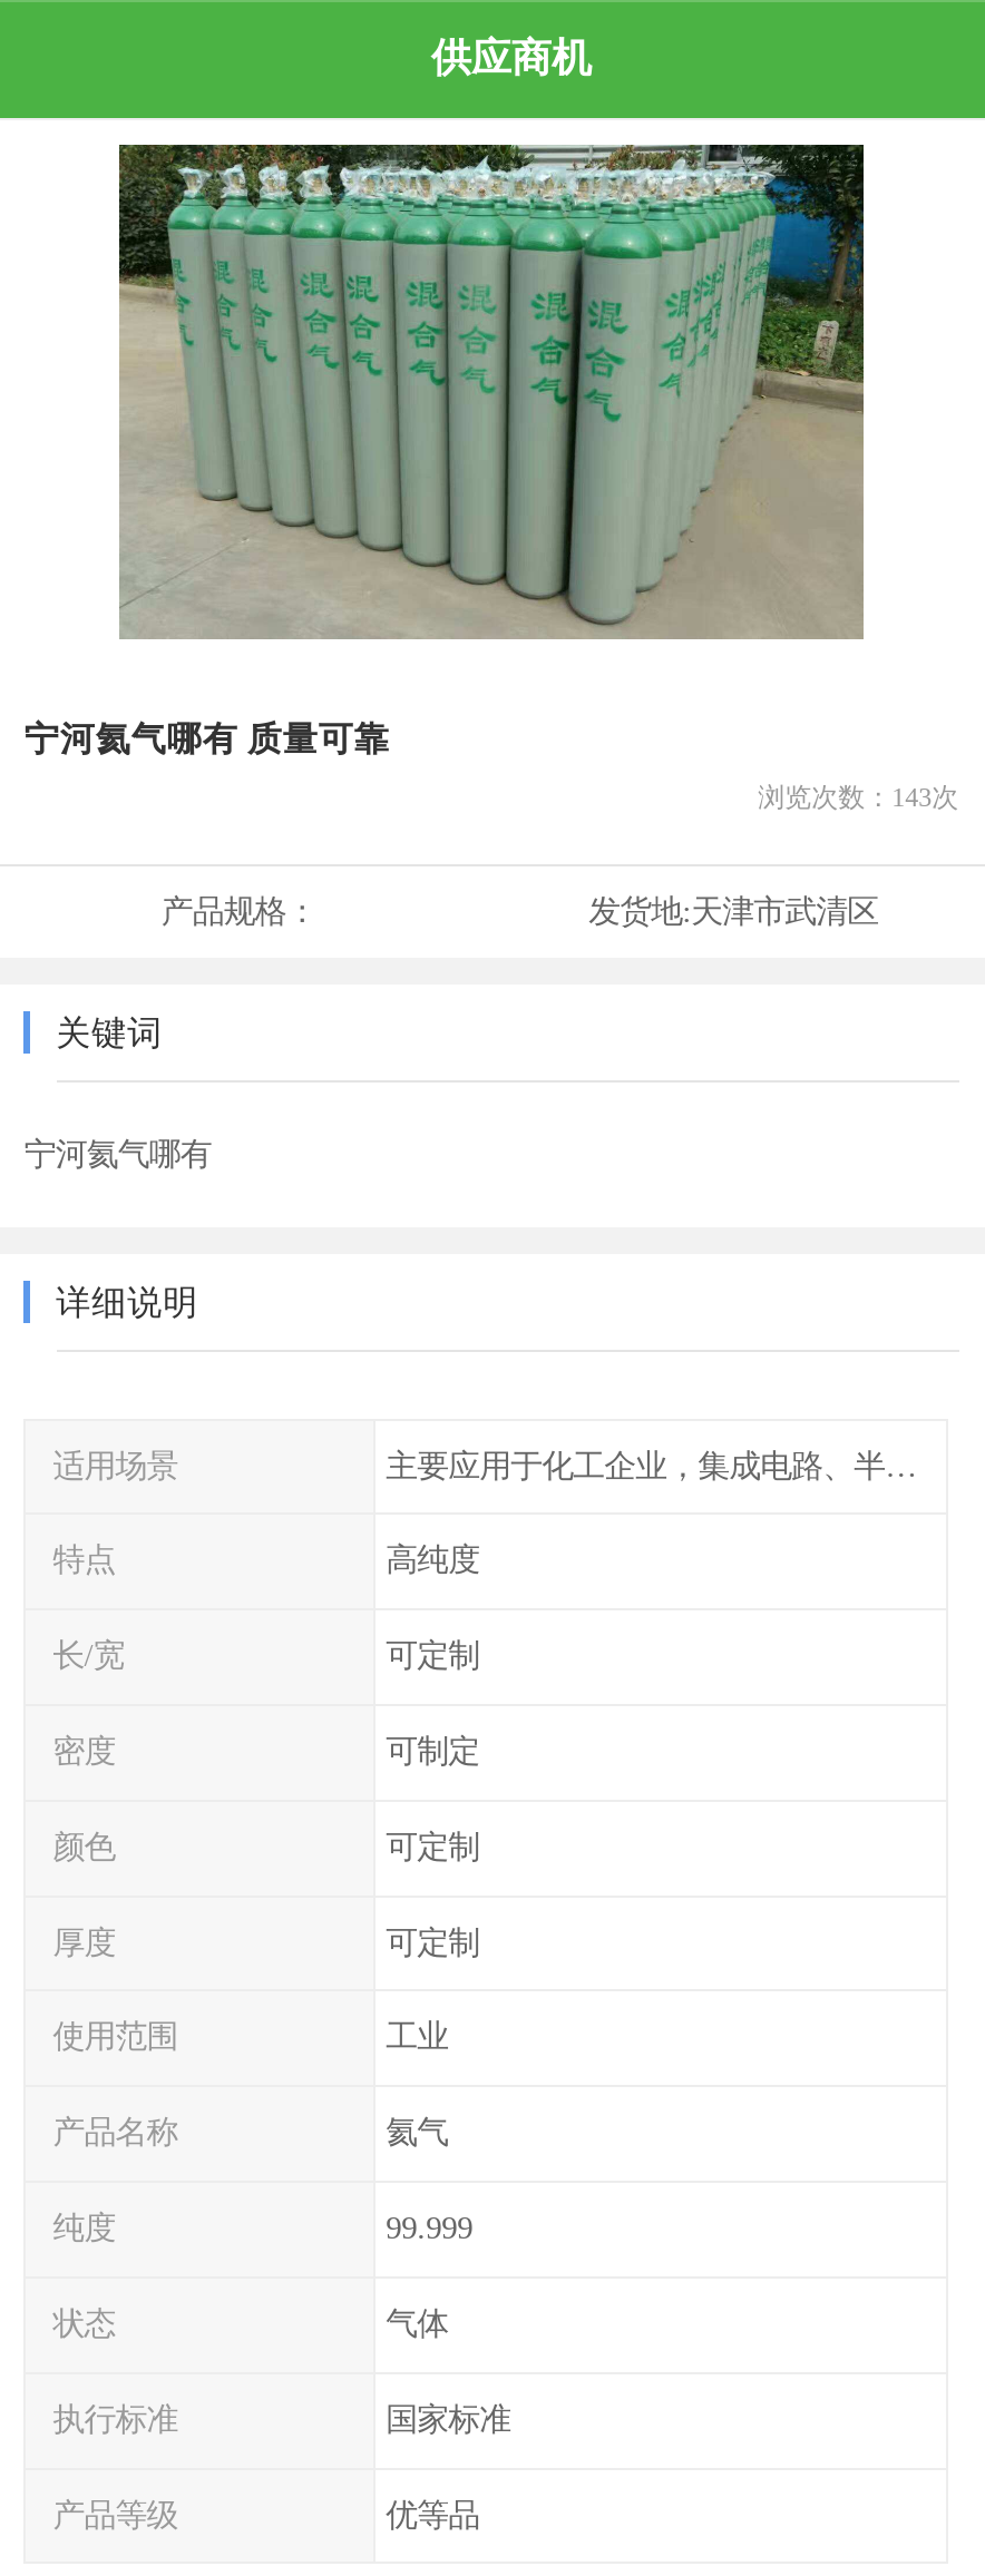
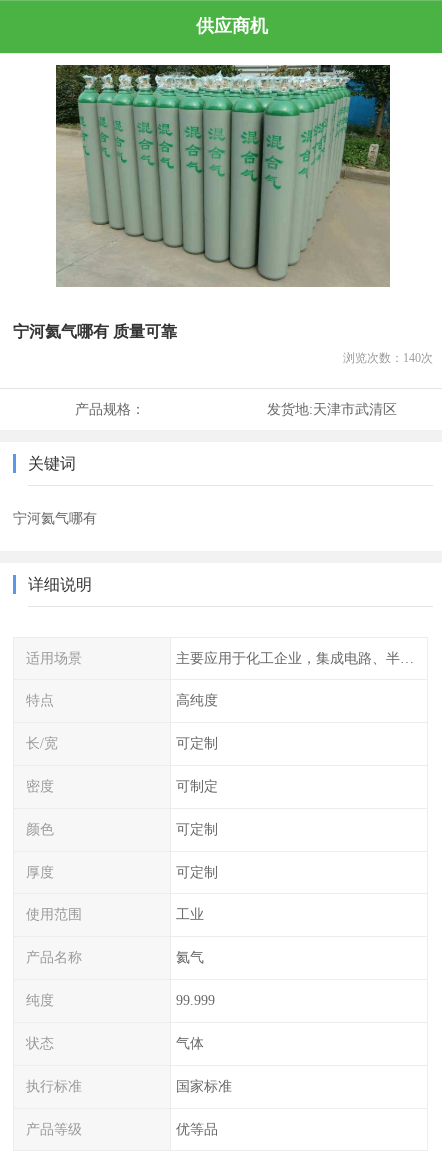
[758,781,959,812] 浏览次数：143次 -> [343,351,433,365] 浏览次数：140次

